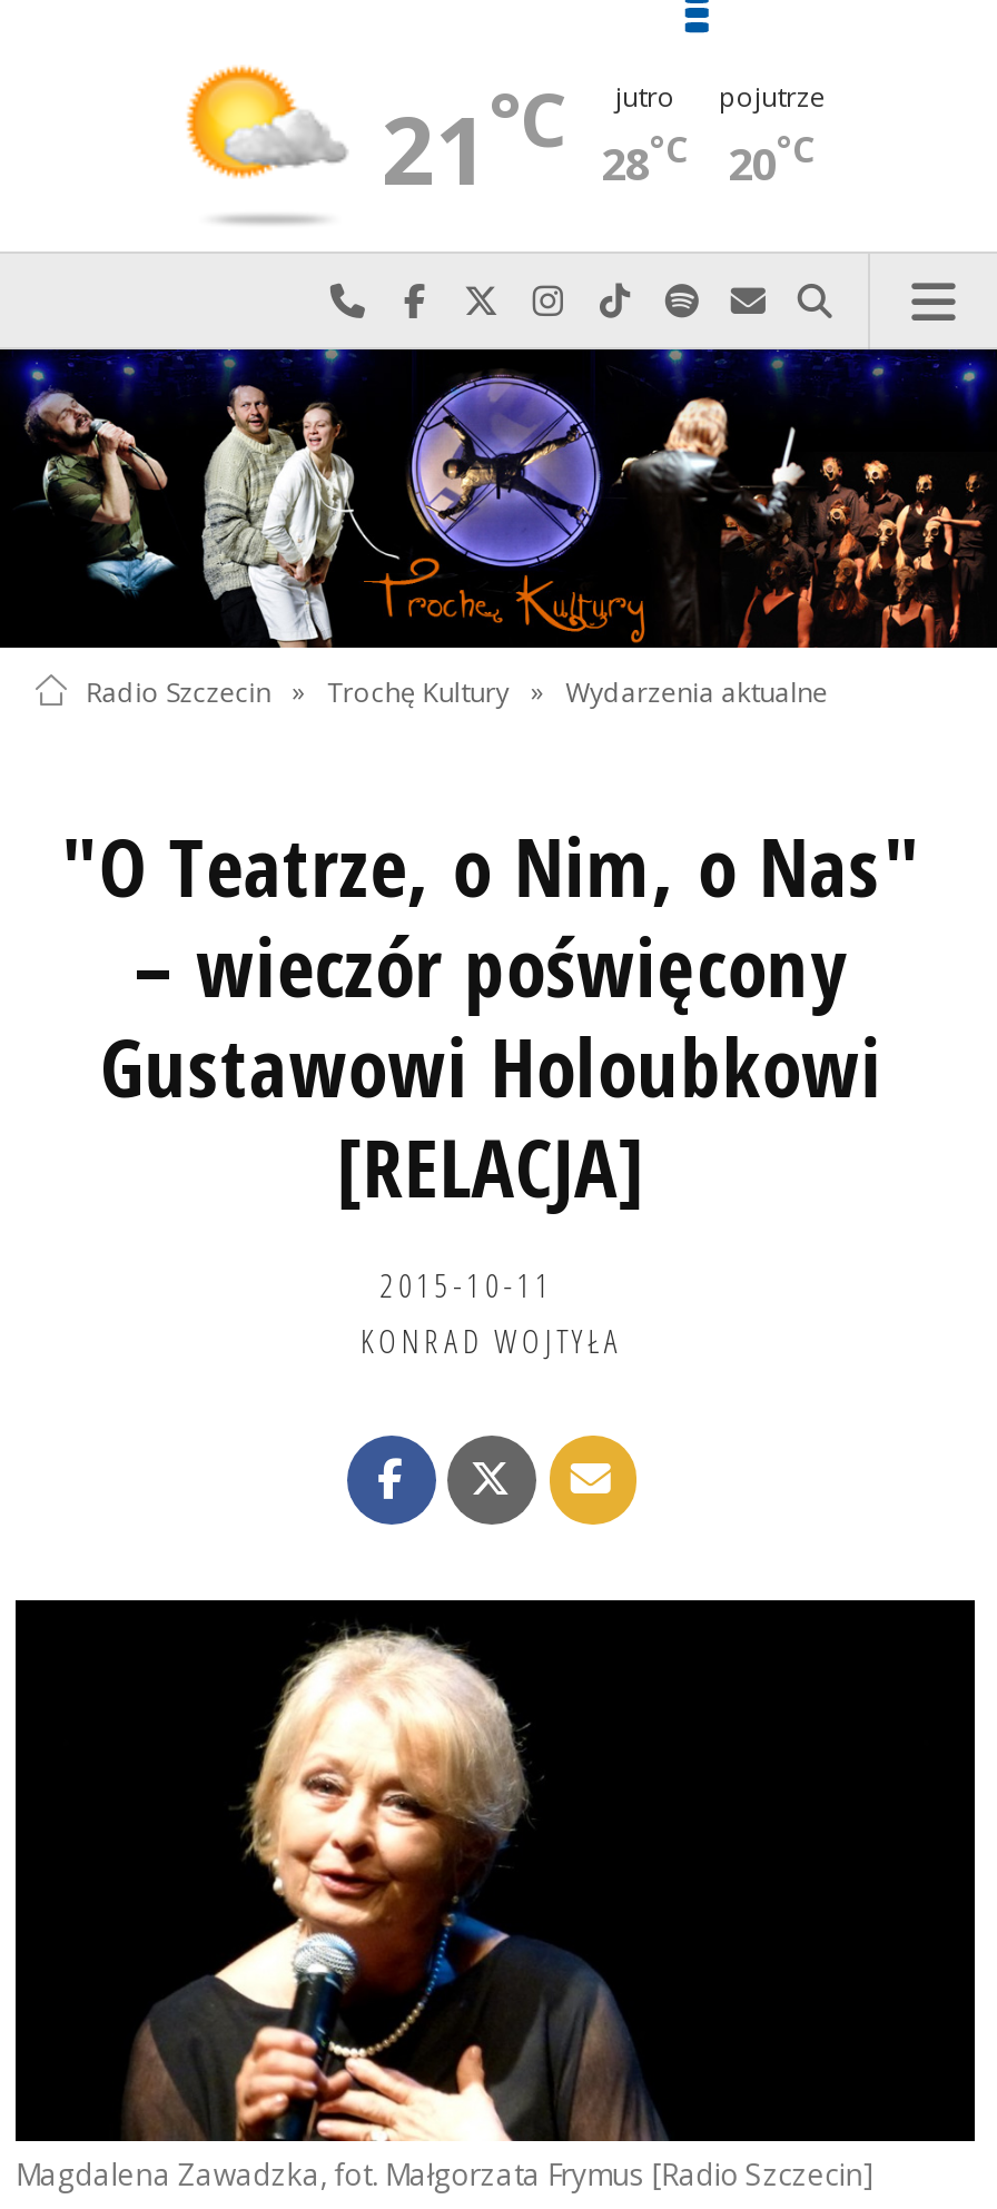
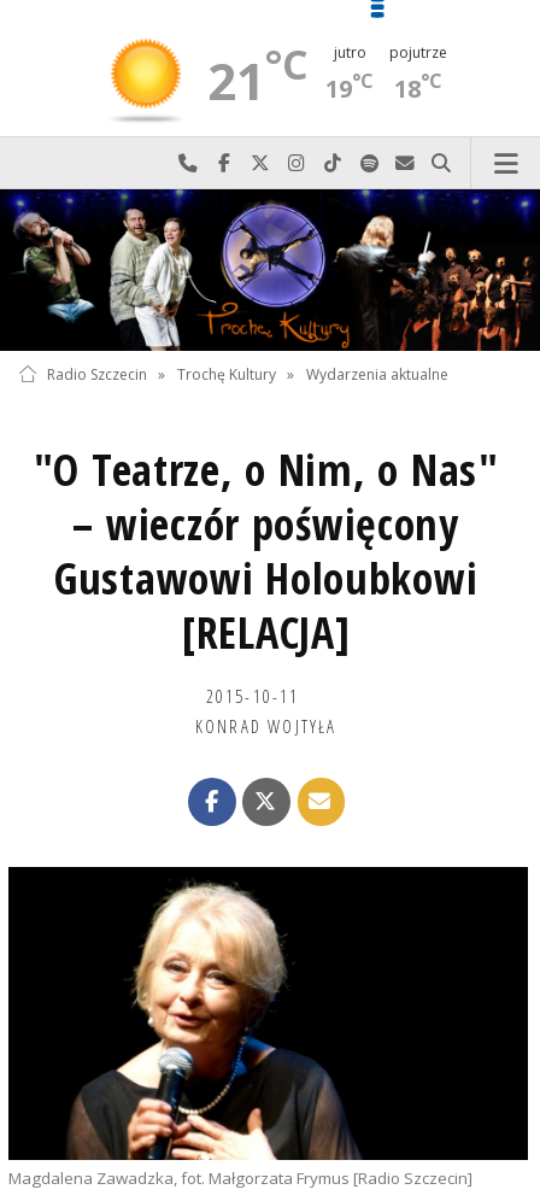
[185,65,347,198] [image] -> [102,36,187,109] [image]
[601,125,690,194] 28°C -> [325,68,374,105] 19°C
[728,125,817,194] 20°C -> [394,68,442,105] 18°C

